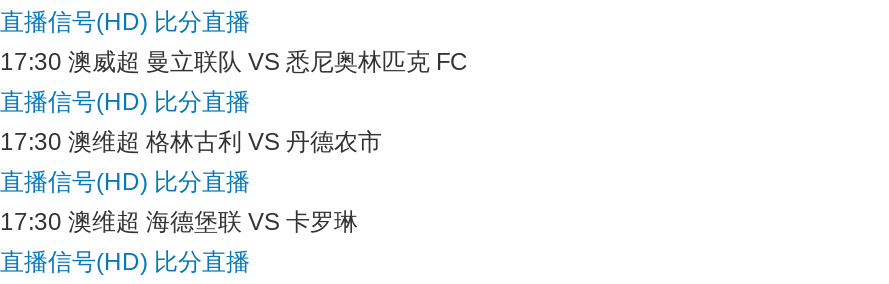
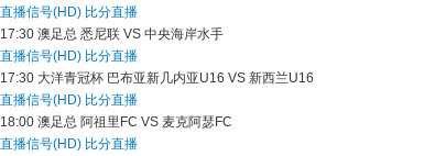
[0,48,468,76] 17:30 澳威超曼立联队 VS 悉尼奥林匹克 FC -> [0,26,224,42] 17:30 澳足总悉尼联 VS 中央海岸水手
[0,128,382,156] 17:30 澳维超格林古利 VS 丹德农市 -> [0,70,314,86] 17:30 大洋青冠杯巴布亚新几内亚U16 VS 新西兰U16
[0,208,358,236] 17:30 澳维超海德堡联 VS 卡罗琳 -> [0,114,232,130] 18:00 澳足总阿祖里FC VS 麦克阿瑟FC

